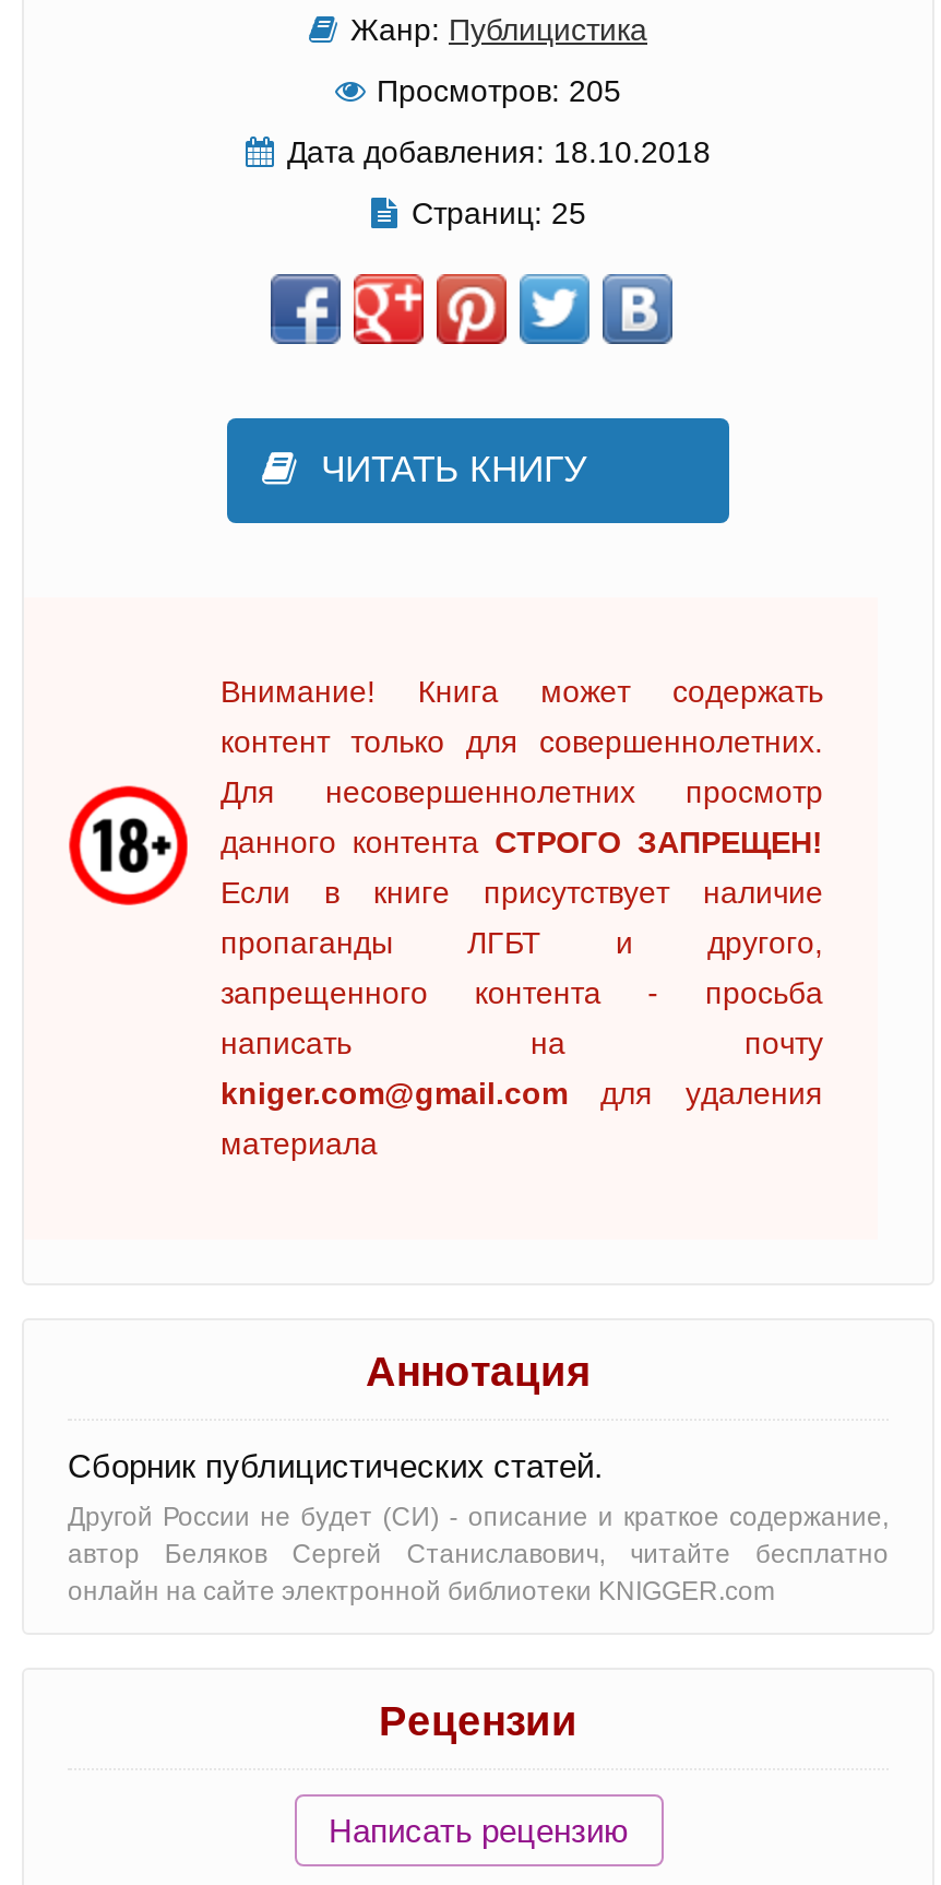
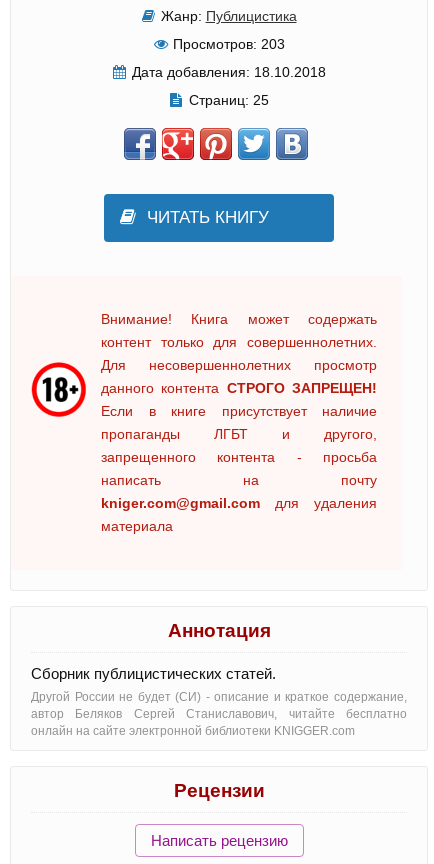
[377,74,621,109] Просмотров: 205 -> [172,36,284,52] Просмотров: 203

